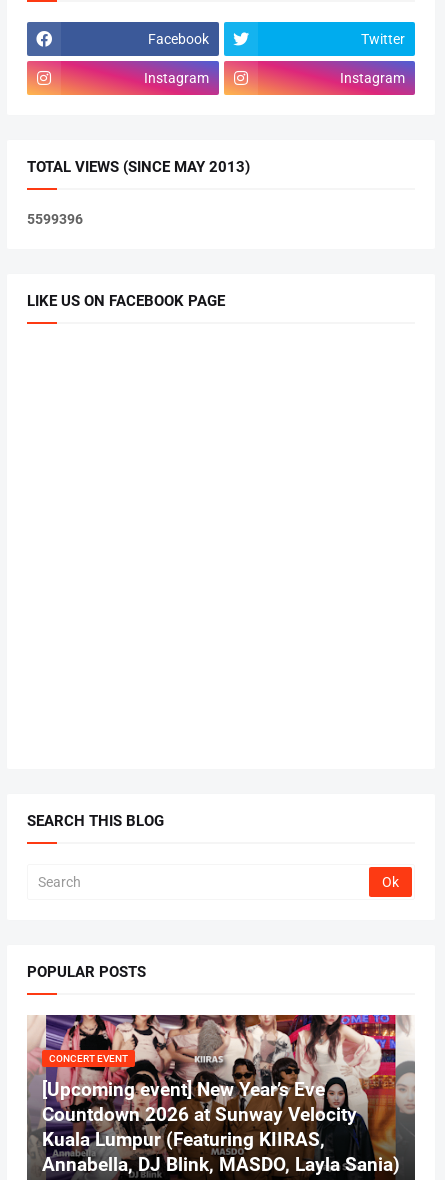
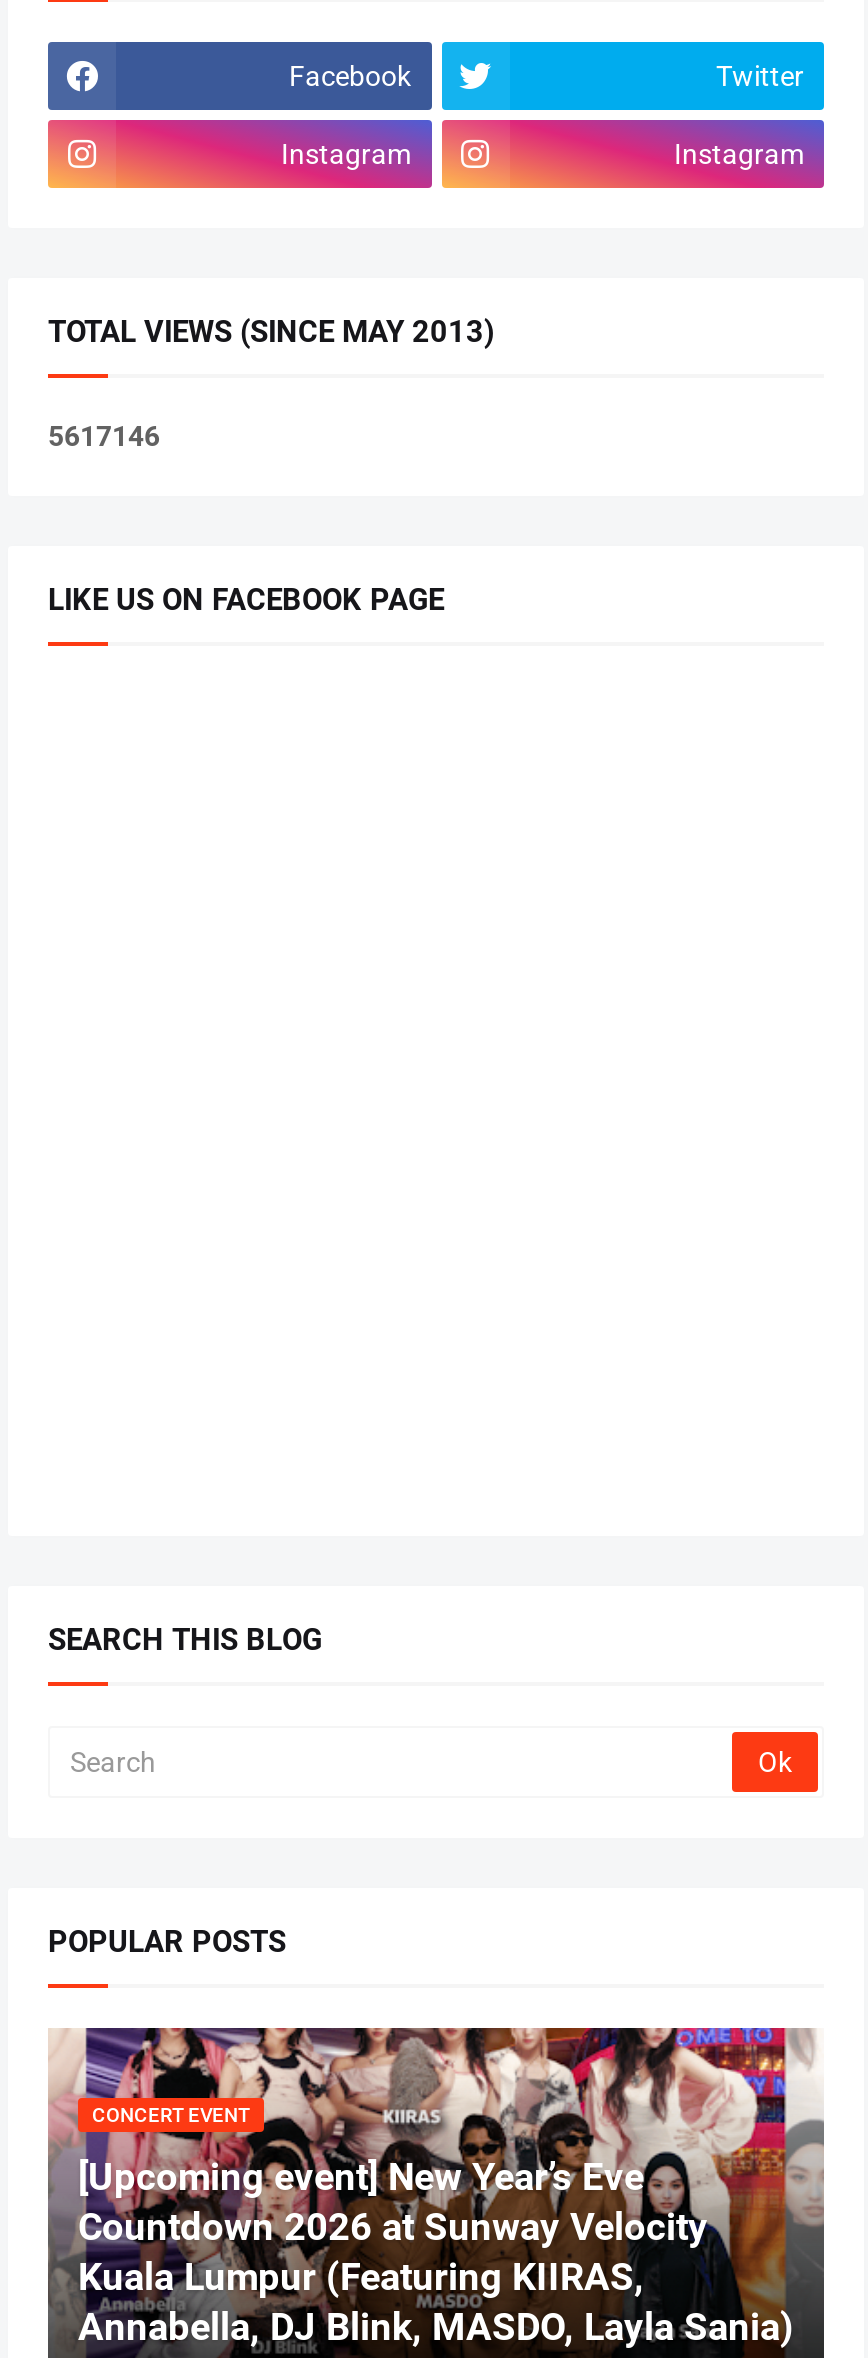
[27,211,83,227] 559 93 96 -> [48,421,160,453] 561 71 46

